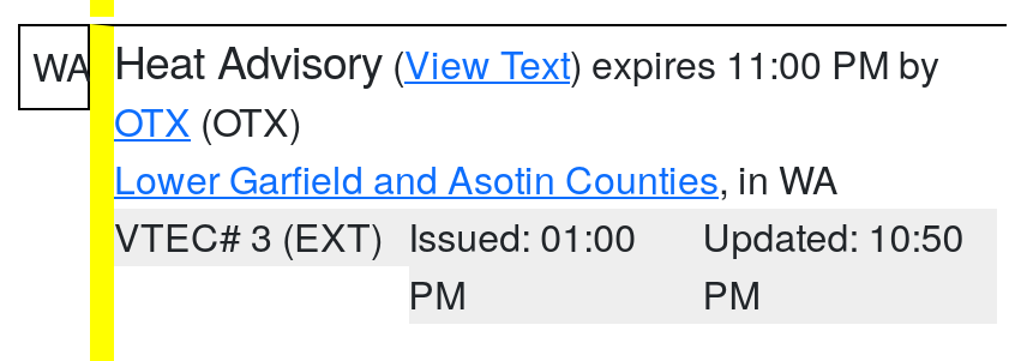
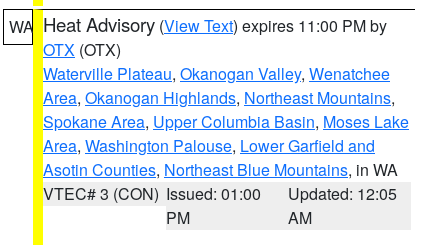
[114,151,839,264] Lower Garfield and Asotin Counties, in WA | VTEC# 3 (EXT) Issued: 01:00 -> [43,62,409,205] Waterville Plateau, Okanogan Valley, Wenatchee | Area, Okanogan Highlands, Northeast Mountains, | Spokane Area, Upper Columbia Basin, Moses Lake | Area, Washington Palouse, Lower Garfield and | Asotin Counties, Northeast Blue Mountains, in WA | VTEC# 3 (CON) Issued: 01:00
[702,209,964,321] Updated: 10:50 | PM -> [288,182,397,229] Updated: 12:05 | AM

